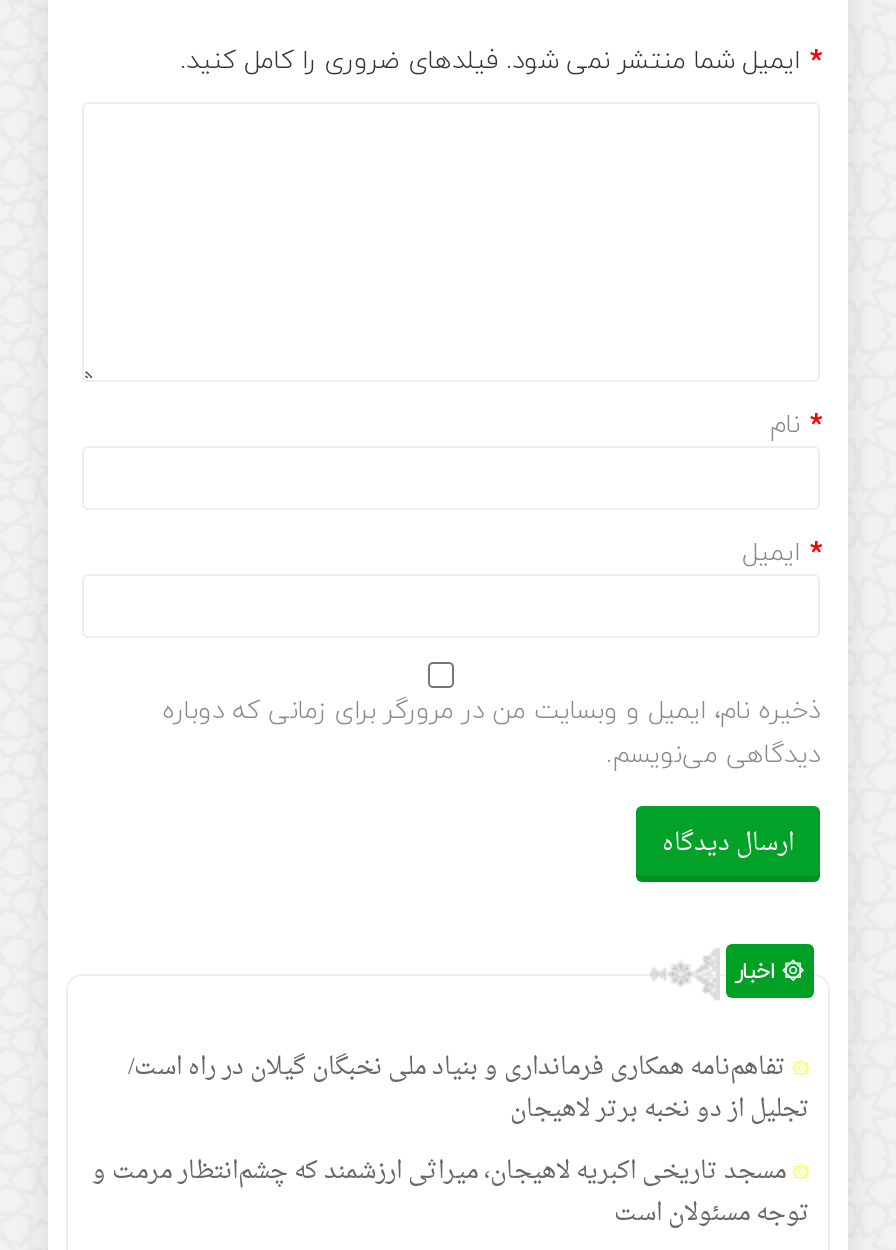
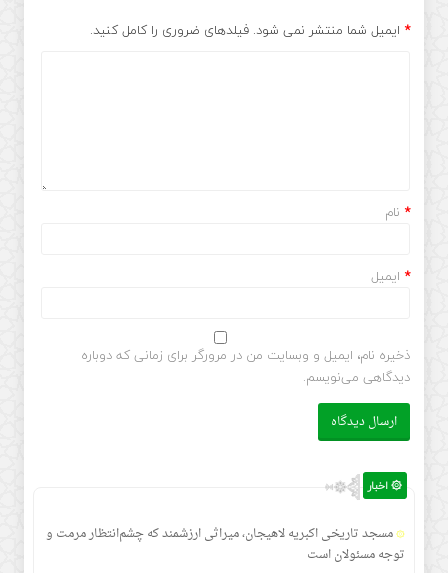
[128,1046,810,1132] تفاهم‌نامه همکاری فرمانداری و بنیاد ملی نخبگان گیلان در راه است/ | تجلیل از دو نخبه برتر لاهیجان -> none

